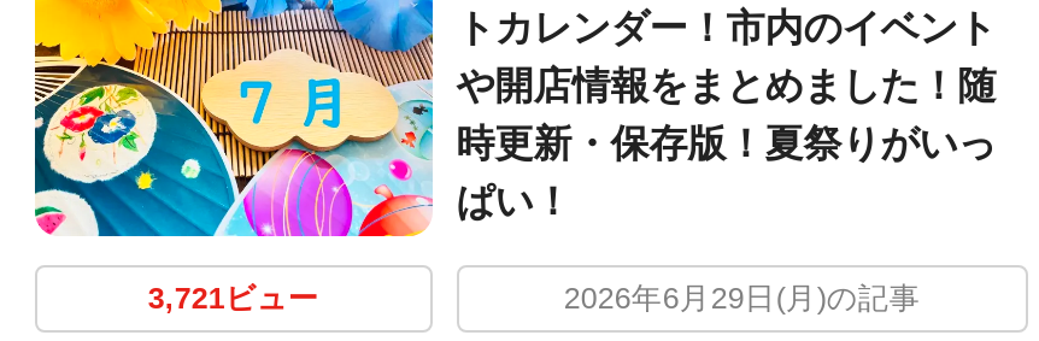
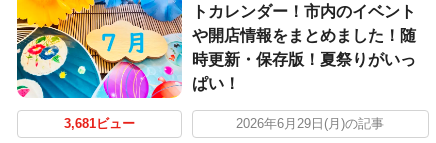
[148,282,319,316] 3,721ビュー -> [64,117,135,131] 3,681ビュー

